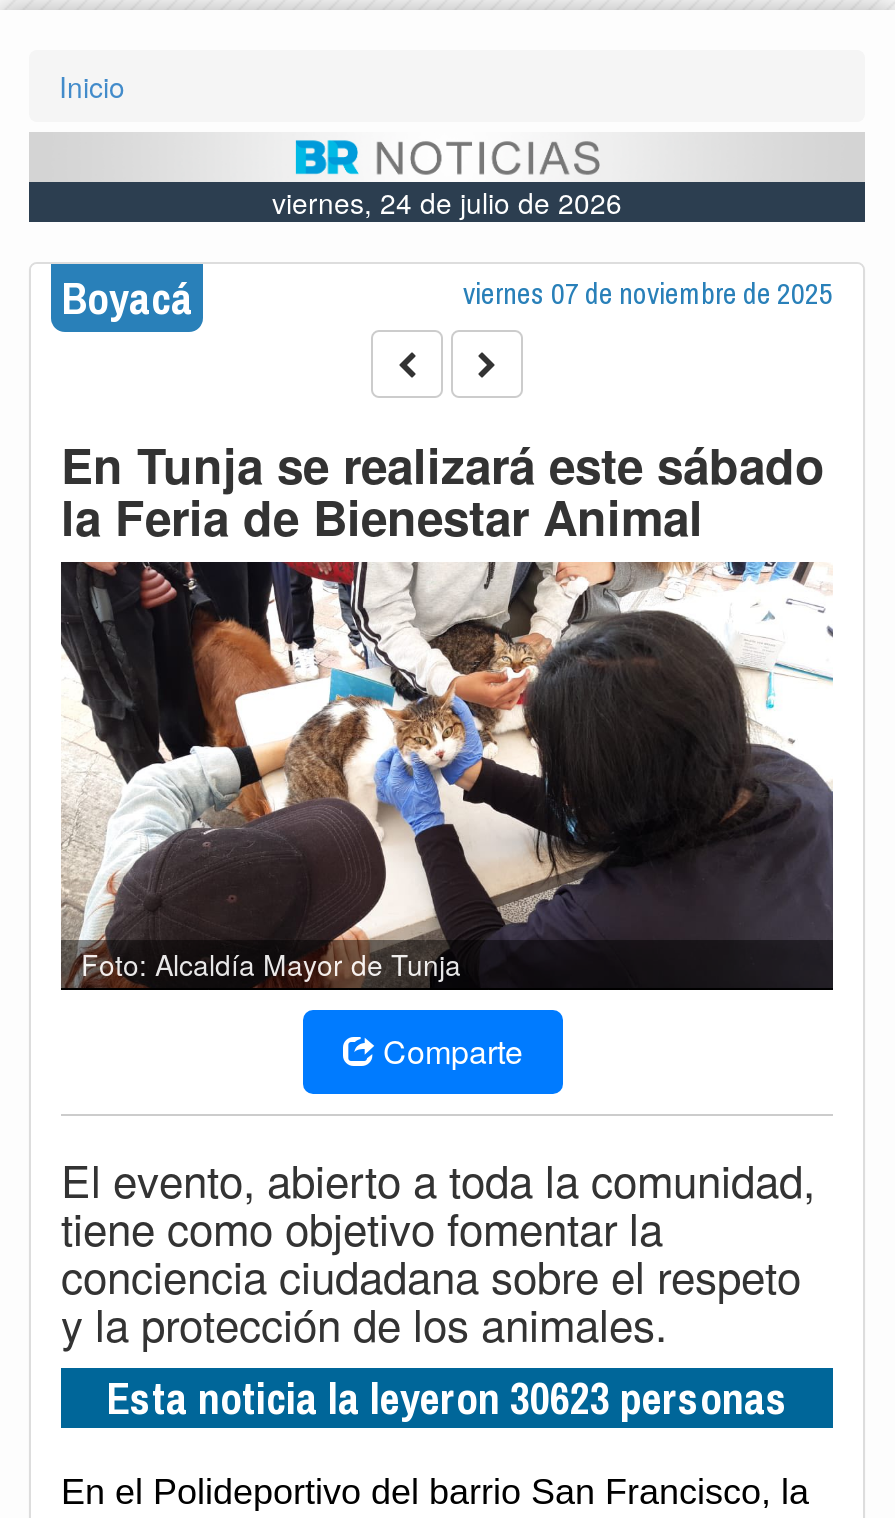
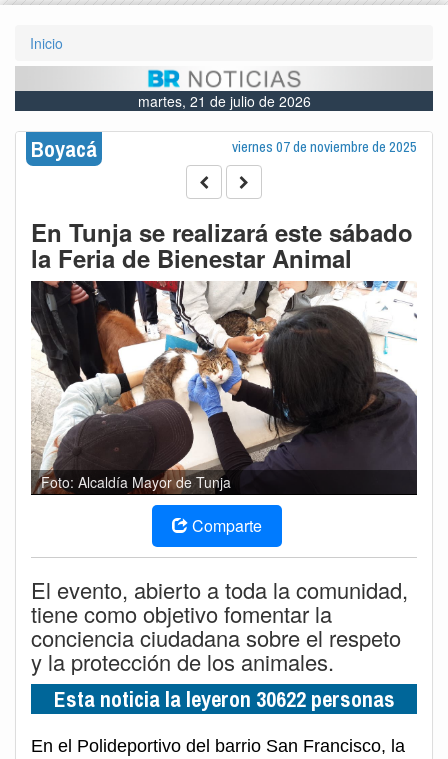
[272,182,622,222] viernes, 24 de julio de 2026 -> [137,91,310,111] martes, 21 de julio de 2026
[106,1368,788,1428] Esta noticia la leyeron 30623 personas -> [53,684,394,714] Esta noticia la leyeron 30622 personas

